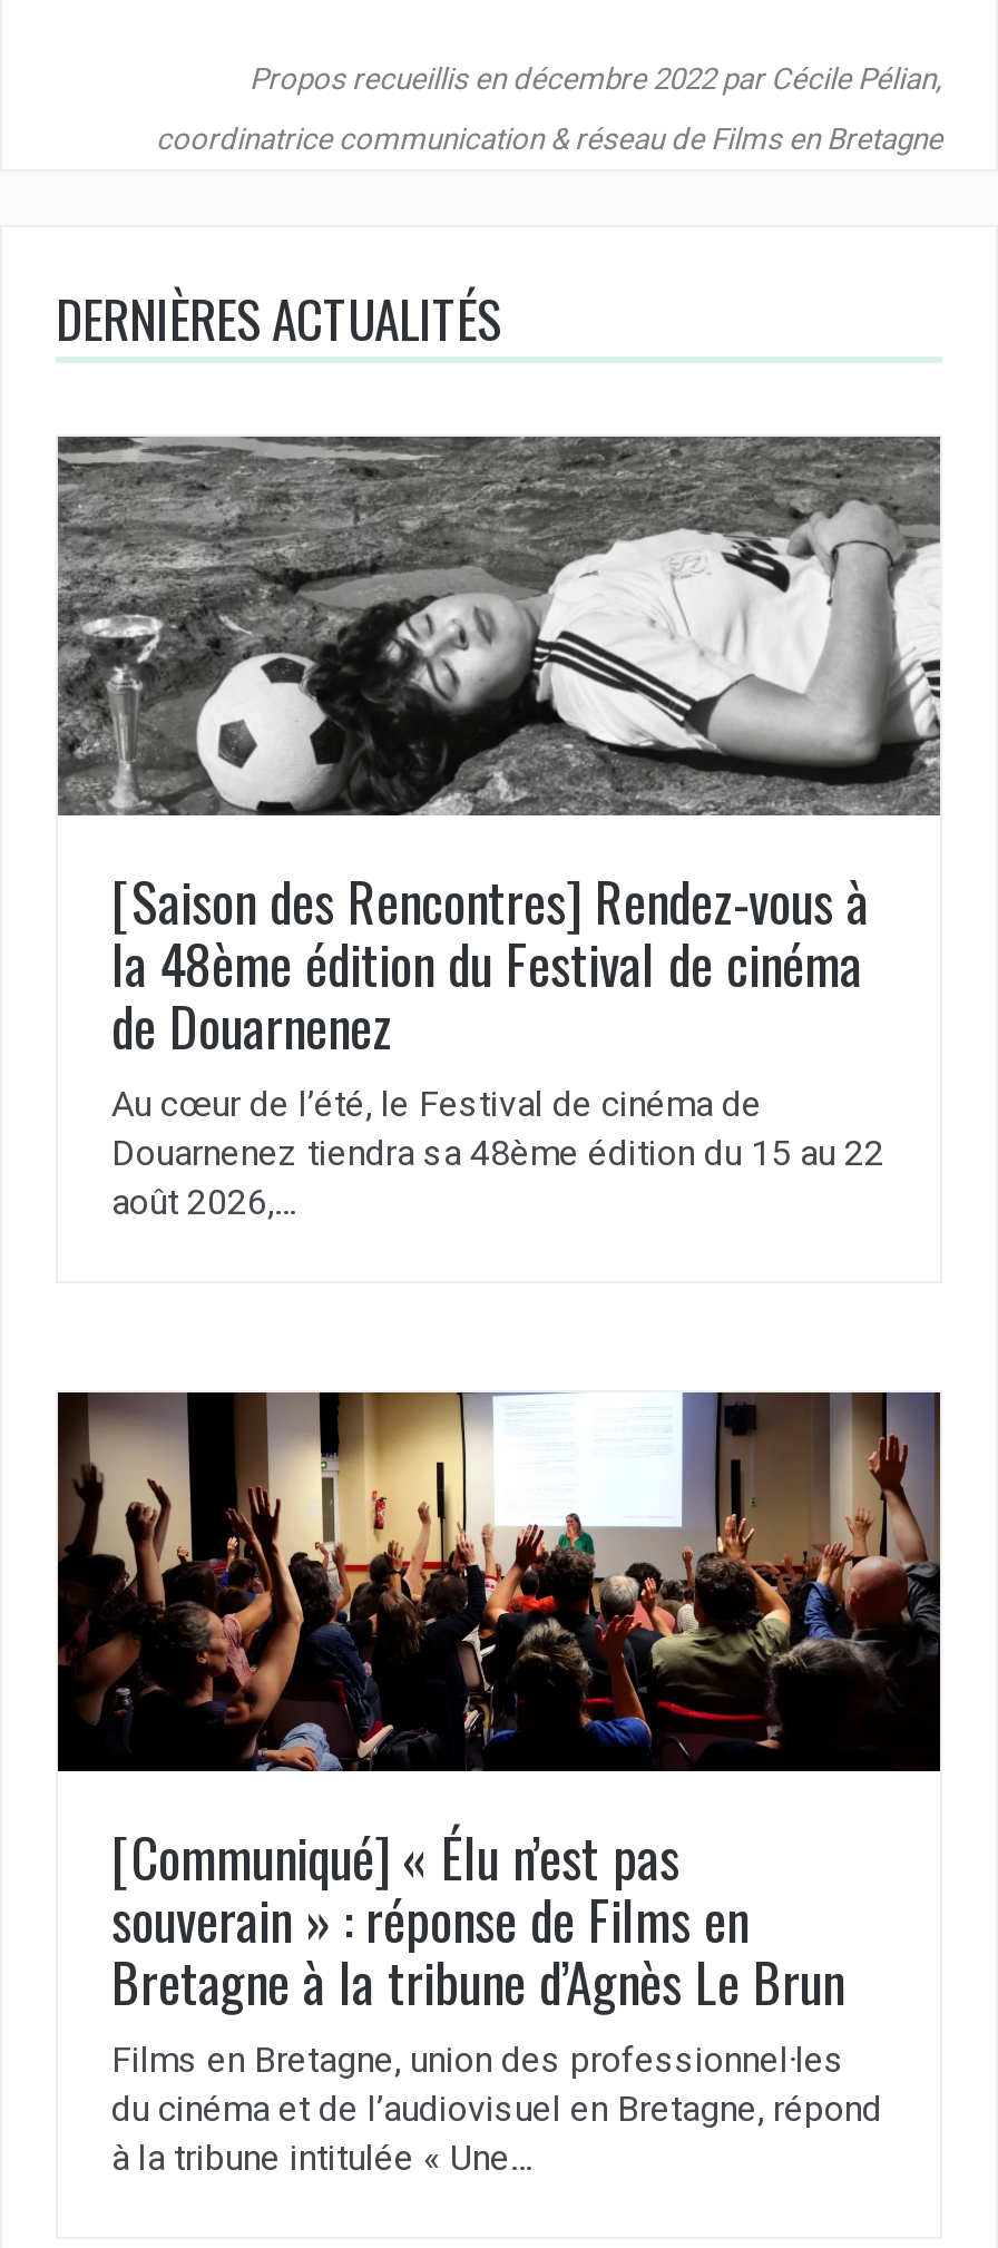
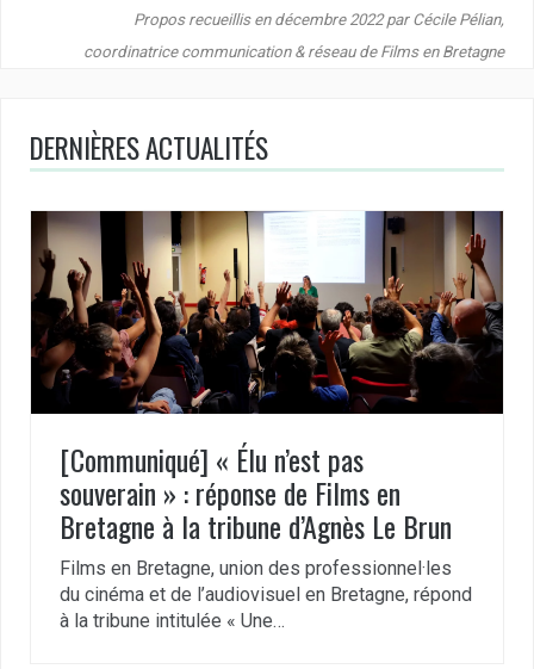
[56,434,942,1223] [image] | [Saison des Rencontres] Rendez-vous à | la 48ème édition du Festival de cinéma | de Douarnenez | Au cœur de l’été, le Festival de cinéma de | Douarnenez tiendra sa 48ème édition du 15 au 22 | août 2026,… -> none

